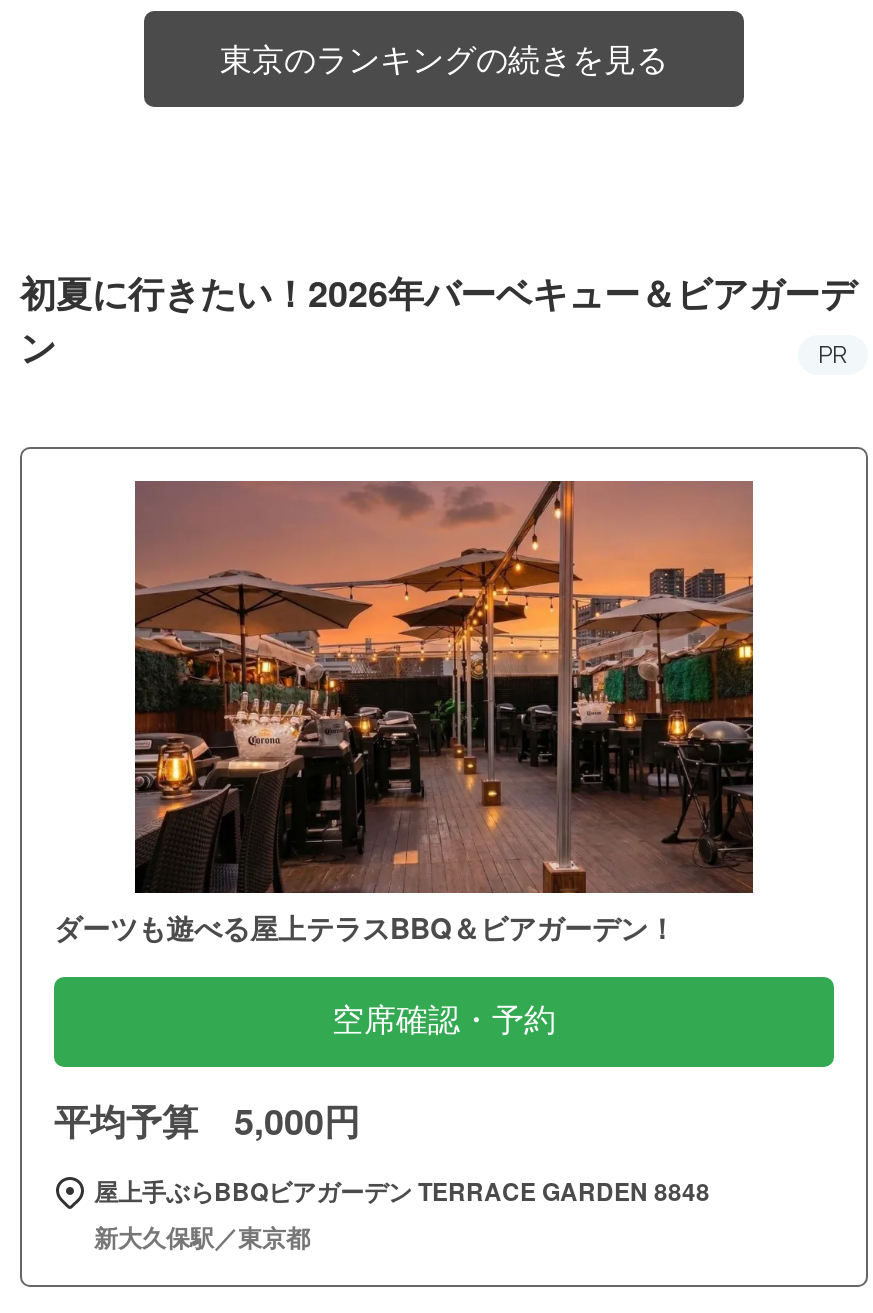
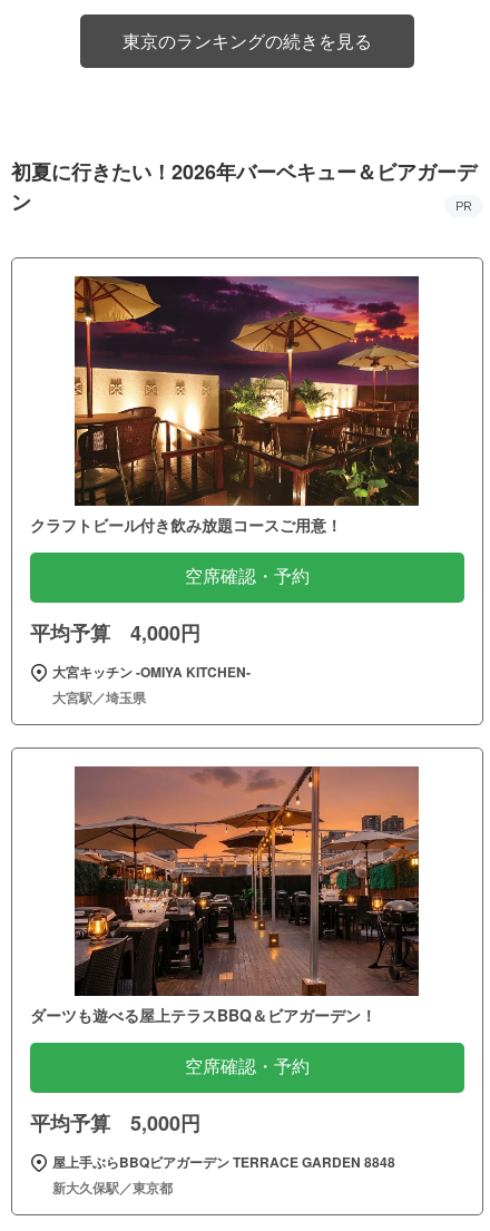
none -> [30,275,420,707] [image] | クラフトビール付き飲み放題コースご用意！ | 空席確認・予約 | 平均予算 4,000円 | 大宮キッチン ‐OMIYA KITCHEN‐ | 大宮駅／埼玉県

